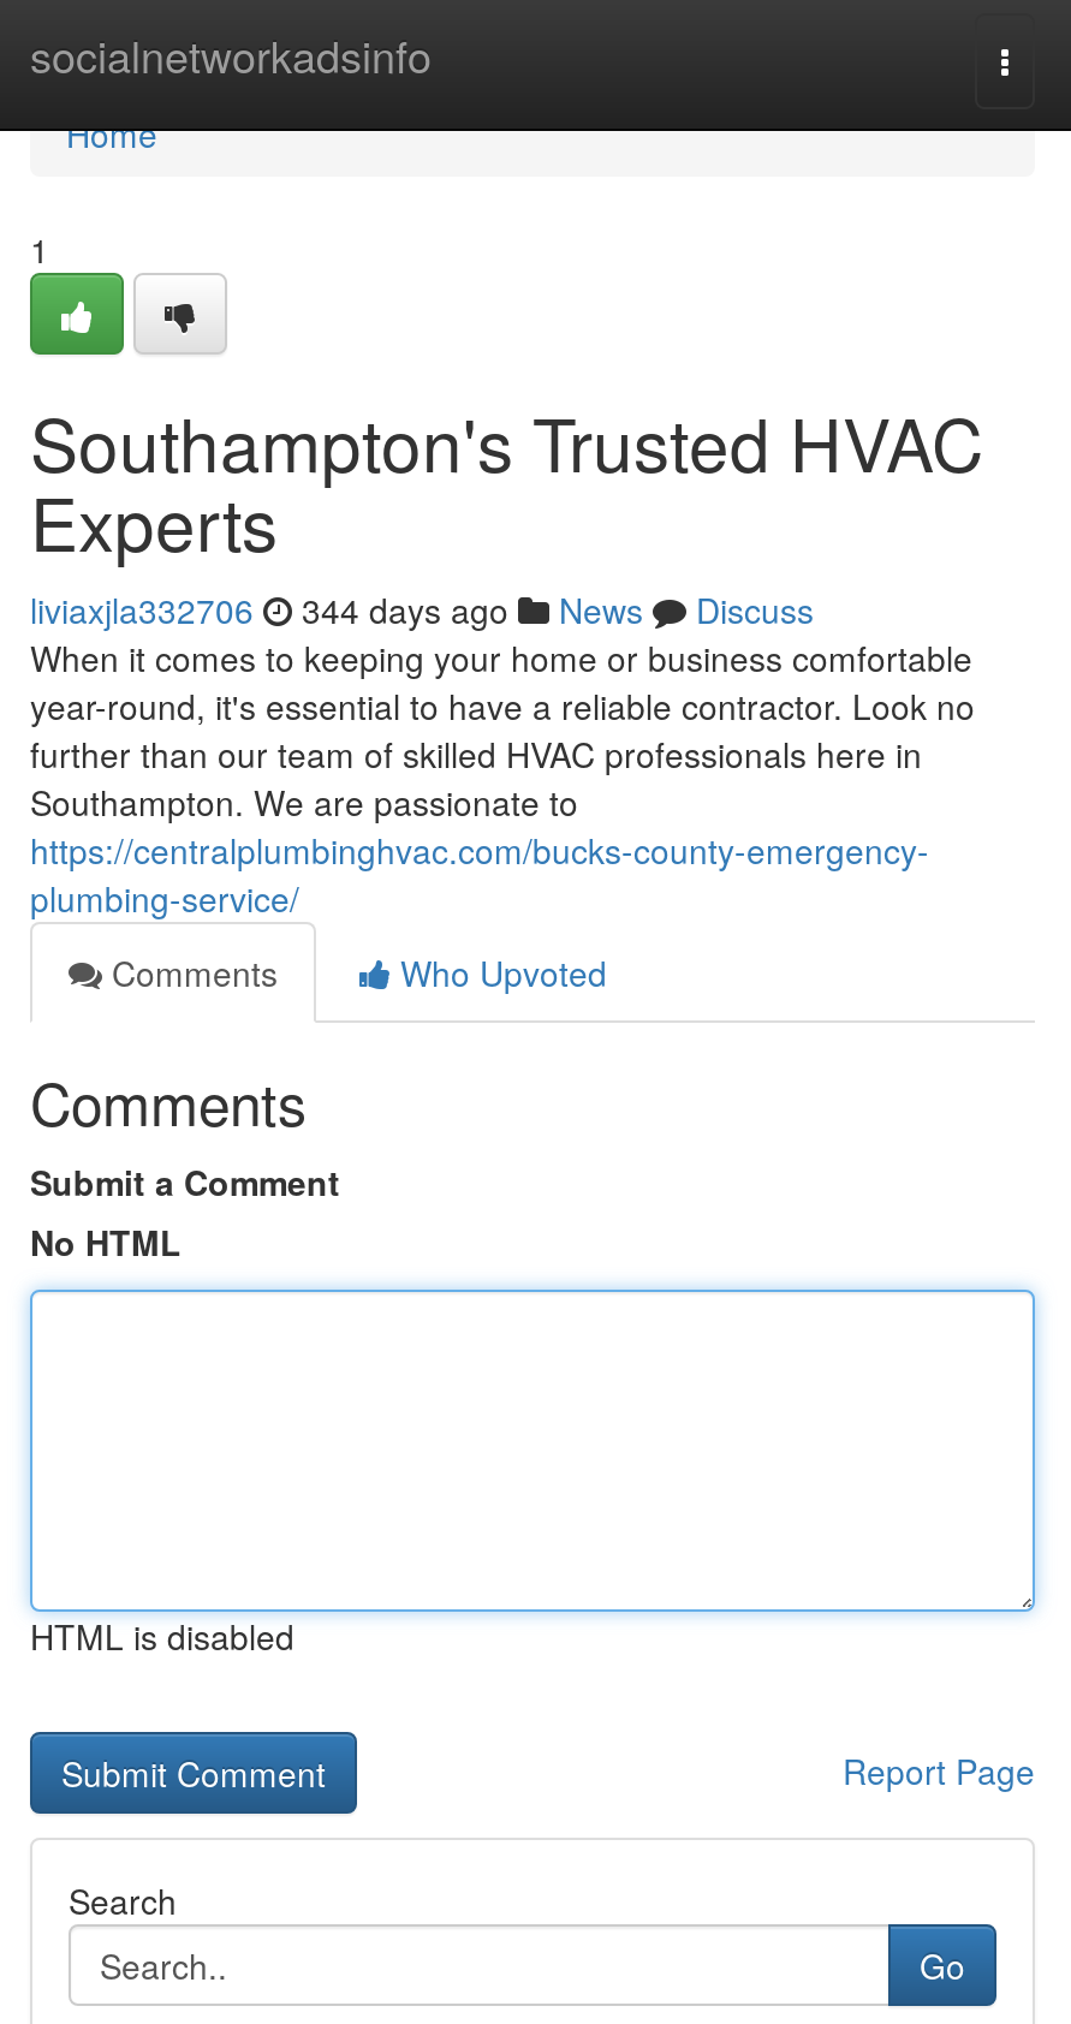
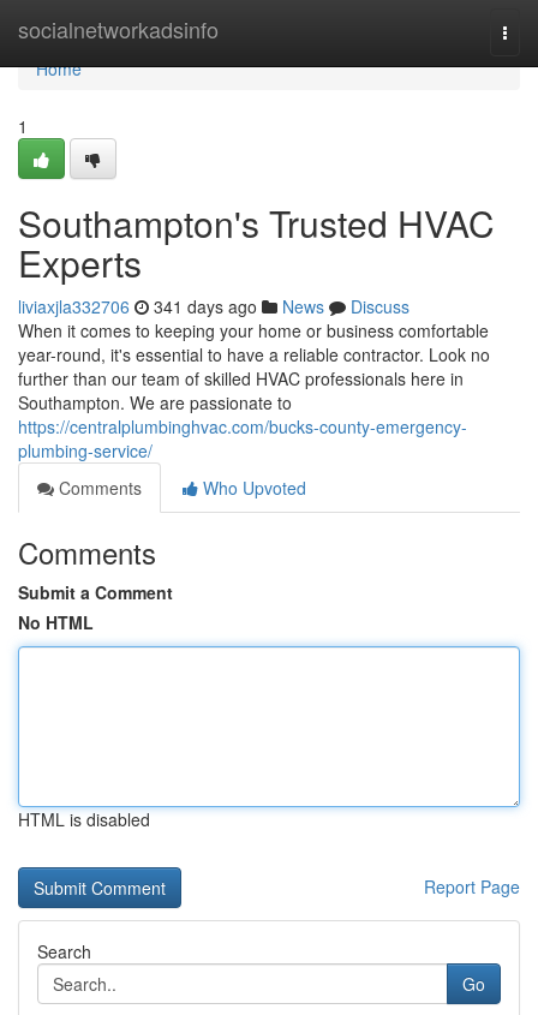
[30,585,814,633] liviaxjla332706 344 days ago News Discuss -> [18,294,410,318] liviaxjla332706 341 days ago News Discuss

